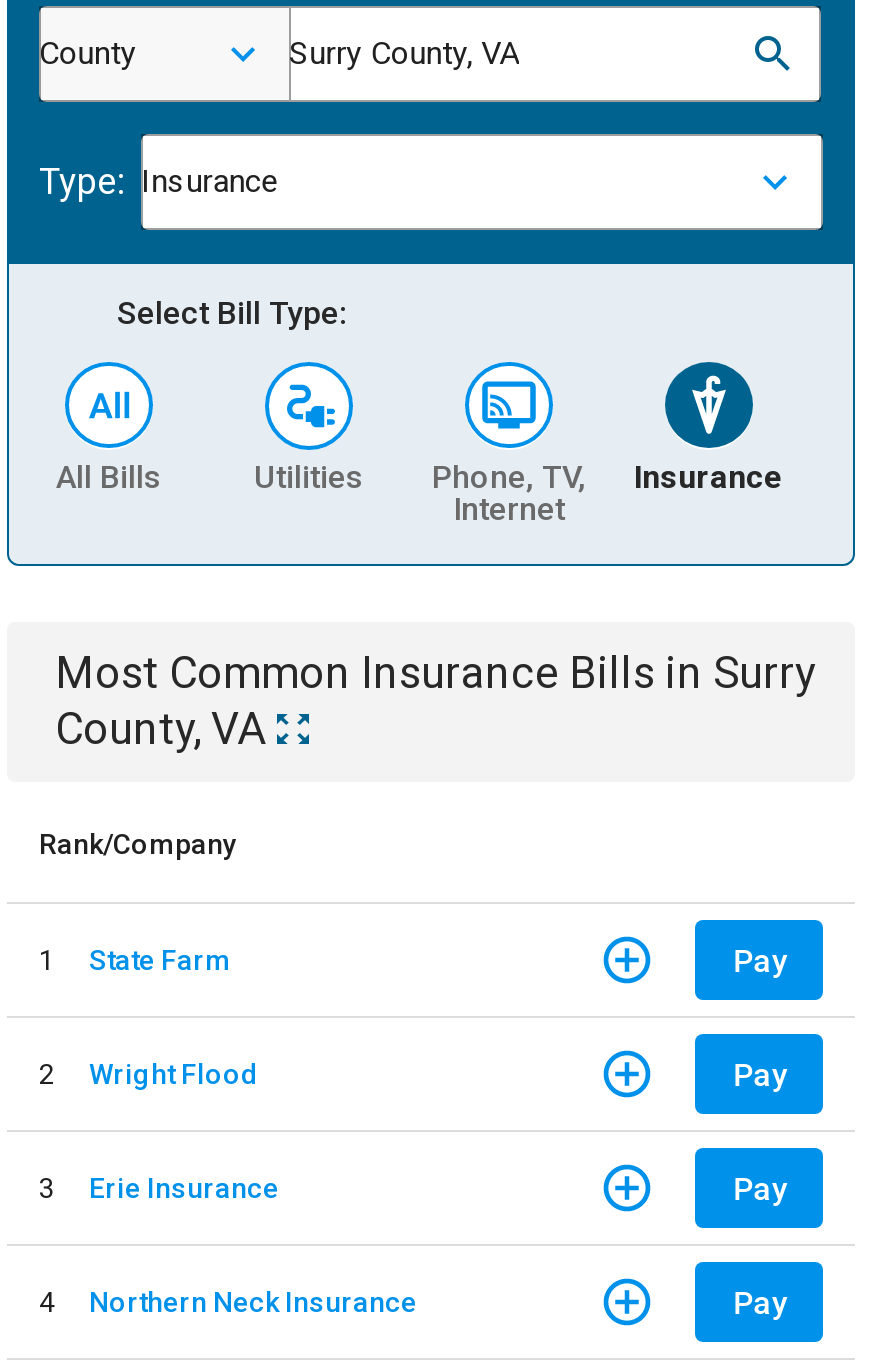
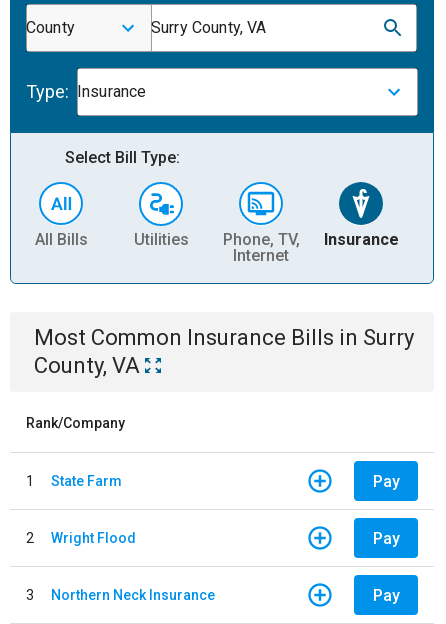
[39,1169,787,1317] Erie Insurance | Pay | 4 -> none

